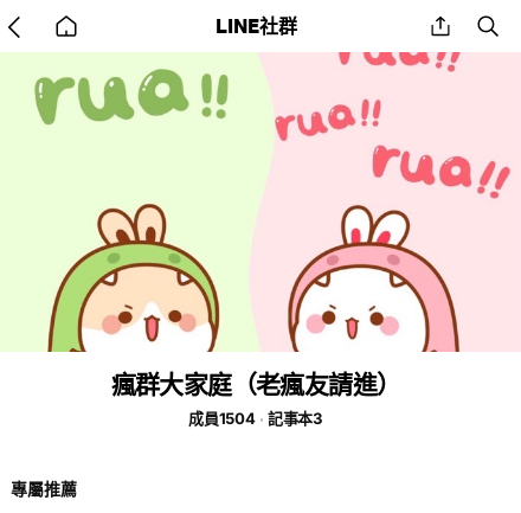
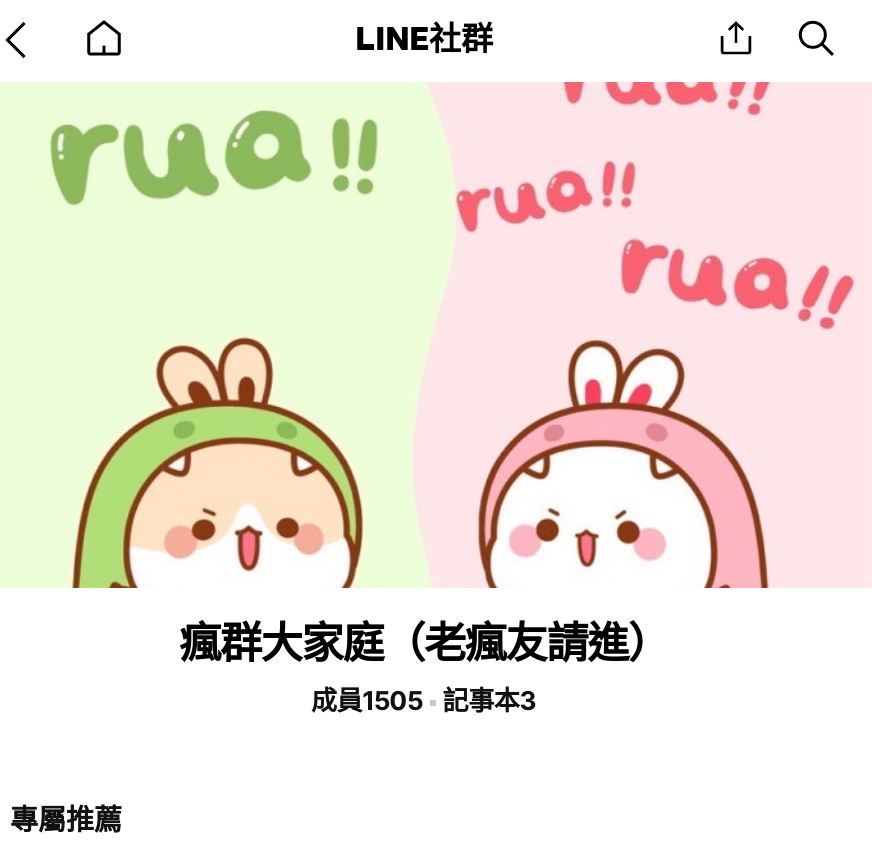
[188,409,323,428] 成員1504 記事本3 -> [311,684,537,716] 成員1505 記事本3

